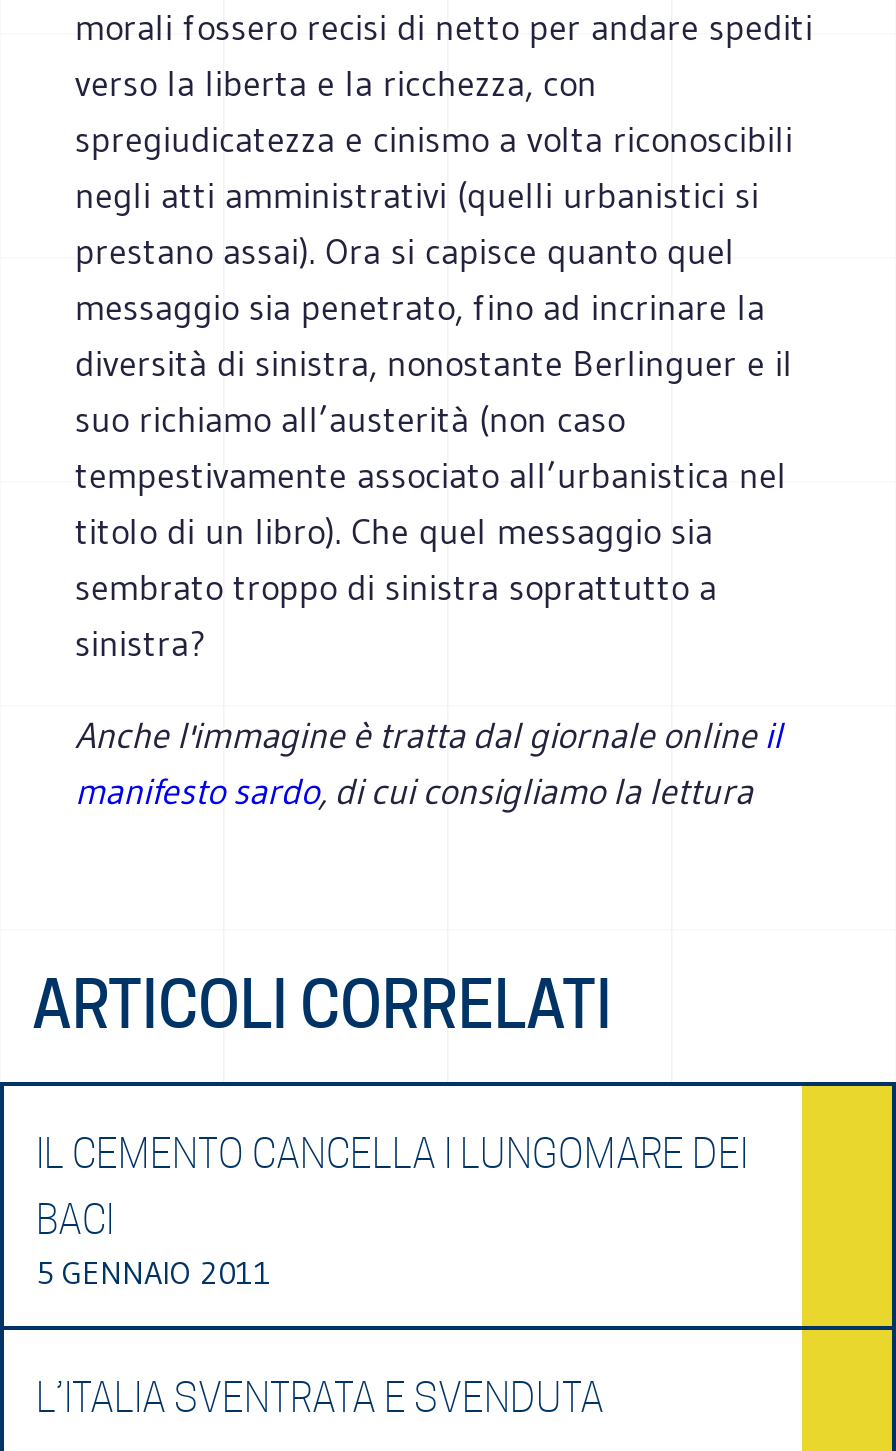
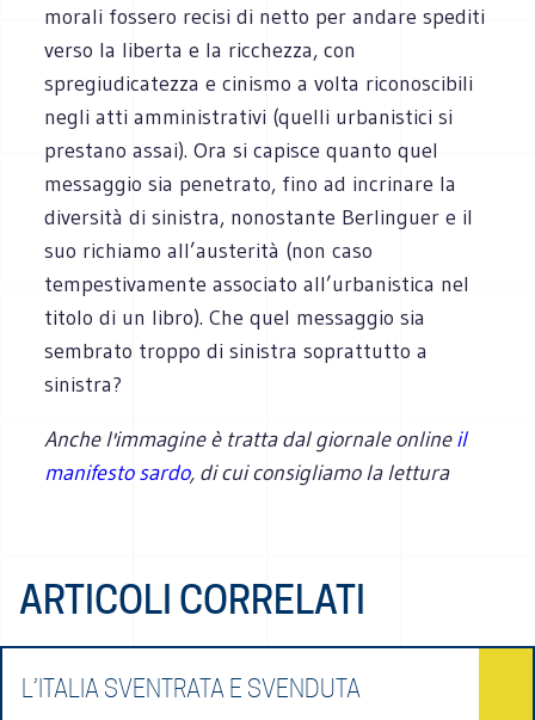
[36,1130,748,1292] IL CEMENTO CANCELLA I LUNGOMARE DEI | BACI | 5 GENNAIO 2011 -> none

